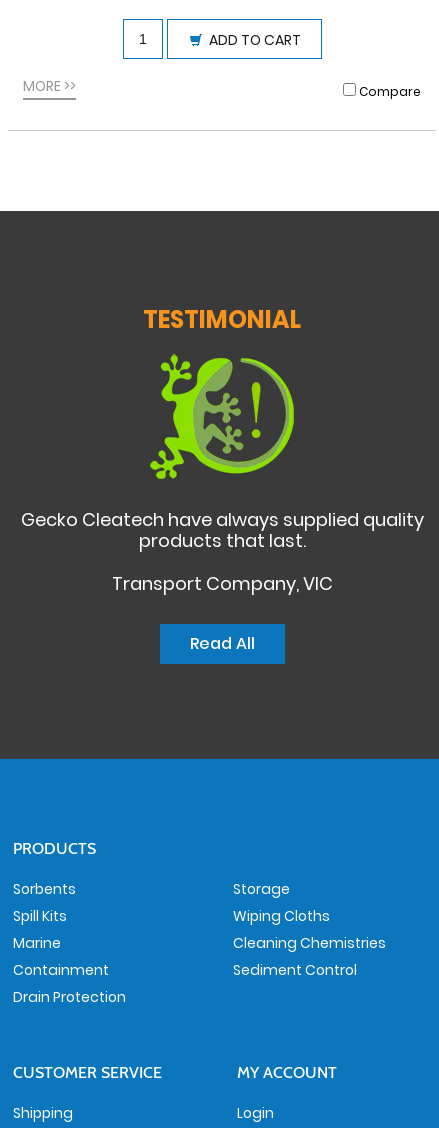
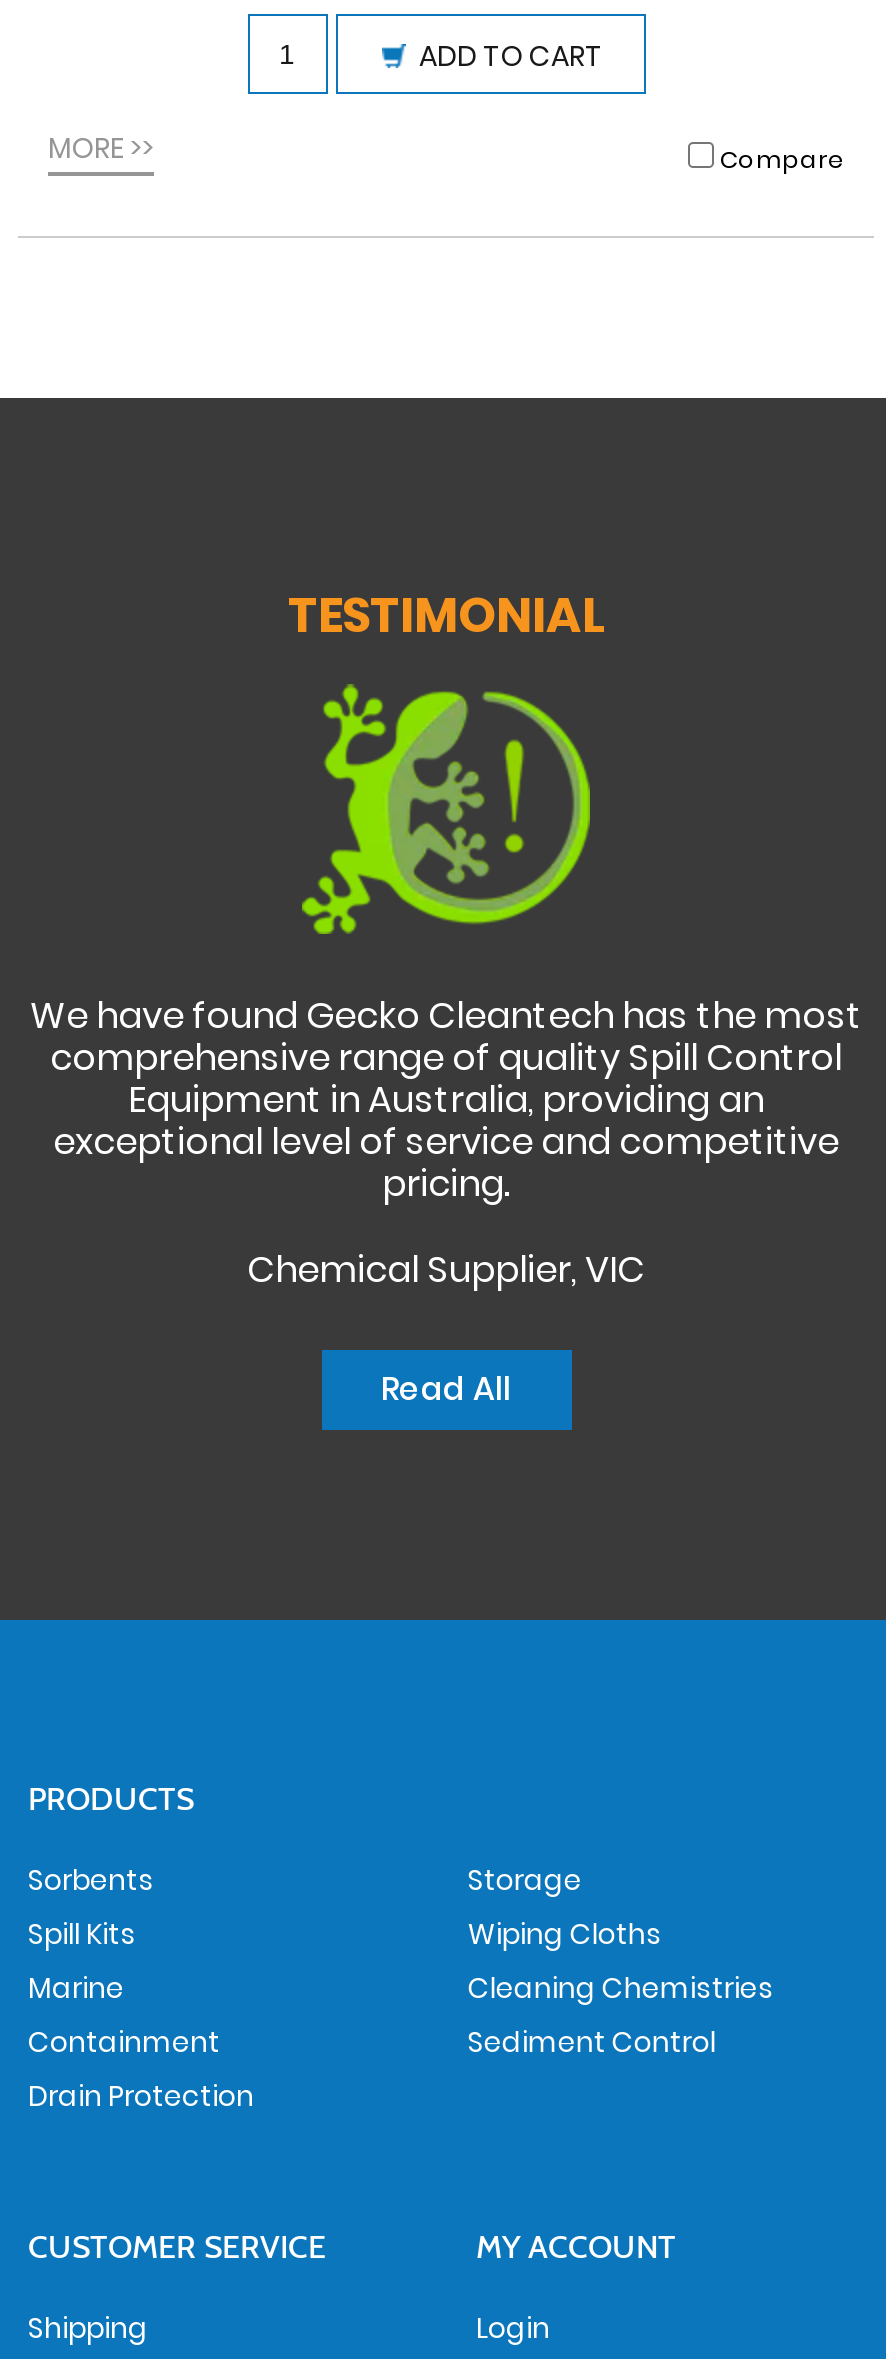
[20,507,423,553] Gecko Cleatech have always supplied quality | products that last. -> [30,990,862,1208] We have found Gecko Cleantech has the most | comprehensive range of quality Spill Control | Equipment in Australia, providing an | exceptional level of service and competitive | pricing.
[111,571,332,596] Transport Company, VIC -> [247,1244,645,1294] Chemical Supplier, VIC

